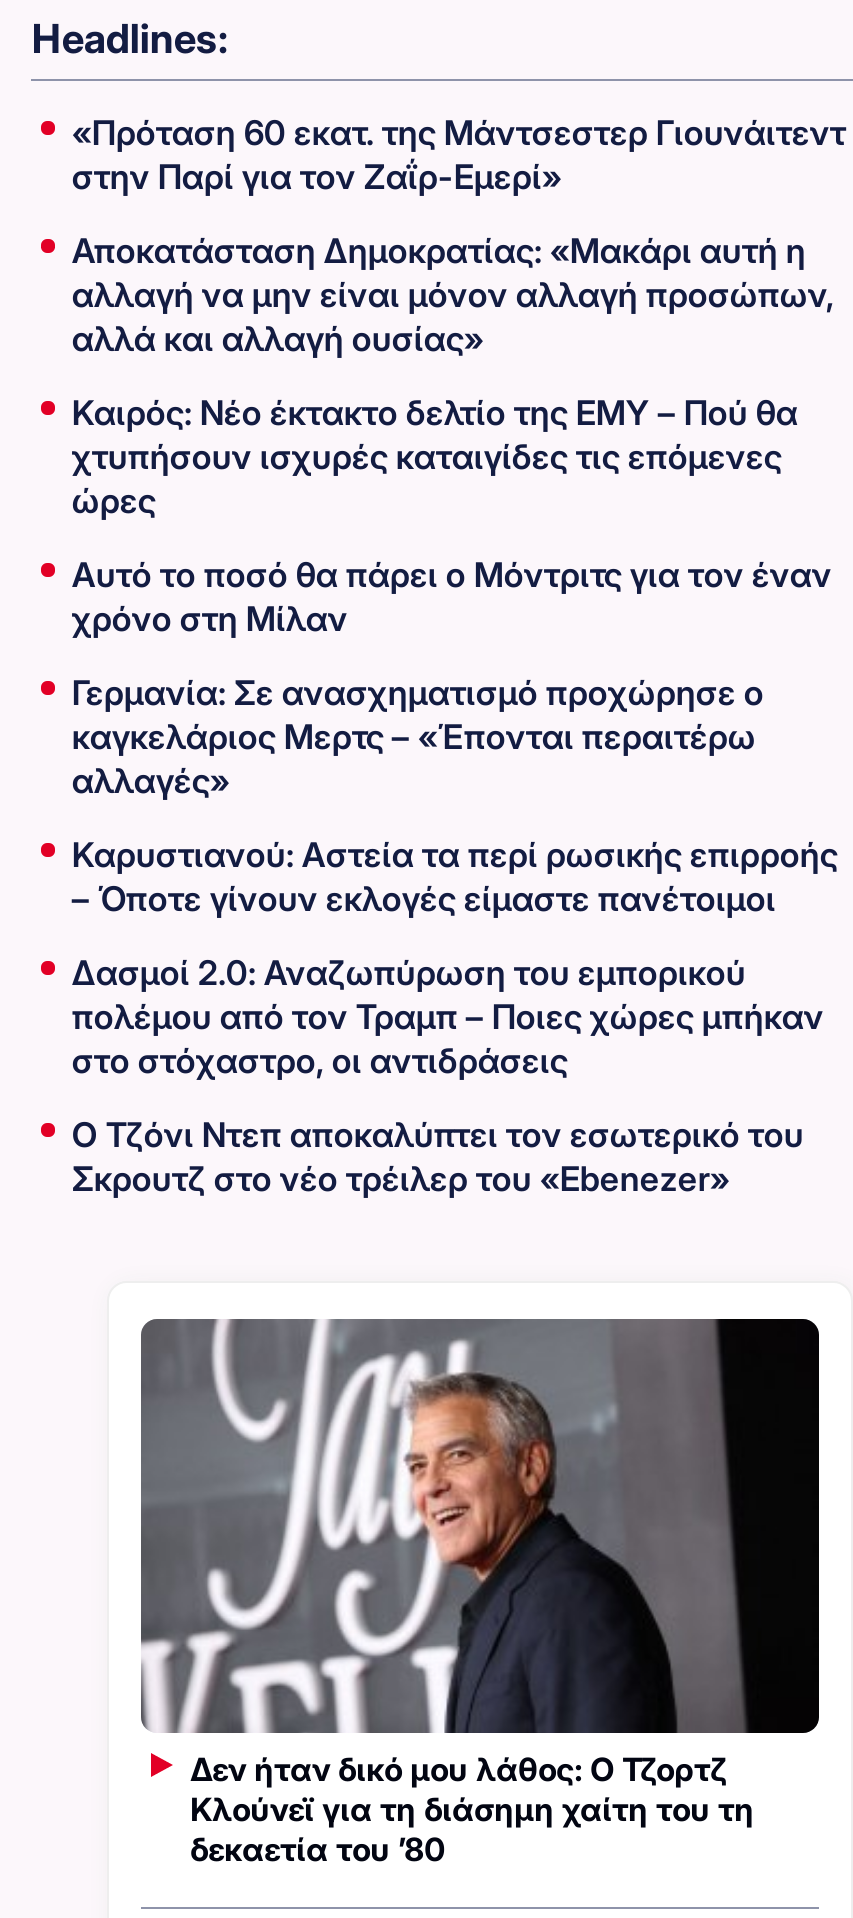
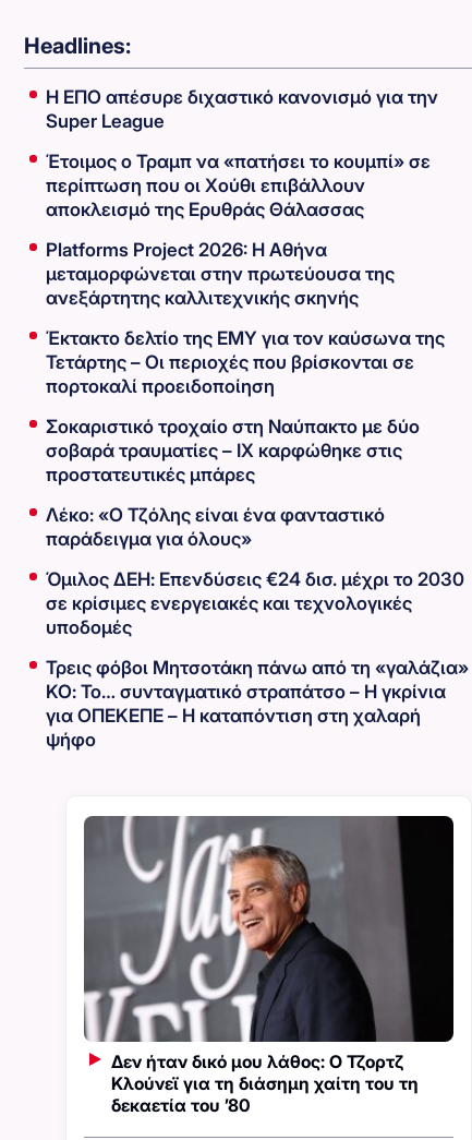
[72,112,846,196] «Πρόταση 60 εκατ. της Μάντσεστερ Γιουνάιτεντ | στην Παρί για τον Ζαΐρ-Εμερί» -> [46,86,439,132] Η ΕΠΟ απέσυρε διχαστικό κανονισμό για την | Super League
[72,230,834,358] Αποκατάσταση Δημοκρατίας: «Μακάρι αυτή η | αλλαγή να μην είναι μόνον αλλαγή προσώπων, | αλλά και αλλαγή ουσίας» -> [46,150,431,220] Έτοιμος ο Τραμπ να «πατήσει το κουμπί» σε | περίπτωση που οι Χούθι επιβάλλουν | αποκλεισμό της Ερυθράς Θάλασσας
[72,392,798,520] Καιρός: Νέο έκτακτο δελτίο της ΕΜΥ – Πού θα | χτυπήσουν ισχυρές καταιγίδες τις επόμενες | ώρες -> [46,239,395,308] Platforms Project 2026: Η Αθήνα | μεταμορφώνεται στην πρωτεύουσα της | ανεξάρτητης καλλιτεχνικής σκηνής
[72,554,832,638] Αυτό το ποσό θα πάρει ο Μόντριτς για τον έναν | χρόνο στη Μίλαν -> [46,327,445,397] Έκτακτο δελτίο της ΕΜΥ για τον καύσωνα της | Τετάρτης – Οι περιοχές που βρίσκονται σε | πορτοκαλί προειδοποίηση
[72,672,764,800] Γερμανία: Σε ανασχηματισμό προχώρησε ο | καγκελάριος Μερτς – «Έπονται περαιτέρω | αλλαγές» -> [46,415,420,485] Σοκαριστικό τροχαίο στη Ναύπακτο με δύο | σοβαρά τραυματίες – ΙΧ καρφώθηκε στις | προστατευτικές μπάρες
[72,834,838,918] Καρυστιανού: Αστεία τα περί ρωσικής επιρροής | – Όποτε γίνουν εκλογές είμαστε πανέτοιμοι -> [46,504,385,549] Λέκο: «Ο Τζόλης είναι ένα φανταστικό | παράδειγμα για όλους»
[72,952,824,1080] Δασμοί 2.0: Αναζωπύρωση του εμπορικού | πολέμου από τον Τραμπ – Ποιες χώρες μπήκαν | στο στόχαστρο, οι αντιδράσεις -> [46,568,465,638] Όμιλος ΔΕΗ: Επενδύσεις €24 δισ. μέχρι το 2030 | σε κρίσιμες ενεργειακές και τεχνολογικές | υποδομές
[72,1114,804,1198] Ο Τζόνι Ντεπ αποκαλύπτει τον εσωτερικό του | Σκρουτζ στο νέο τρέιλερ του «Ebenezer» -> [46,656,469,750] Τρεις φόβοι Μητσοτάκη πάνω από τη «γαλάζια» | ΚΟ: Το… συνταγματικό στραπάτσο – Η γκρίνια | για ΟΠΕΚΕΠΕ – Η καταπόντιση στη χαλαρή | ψήφο

